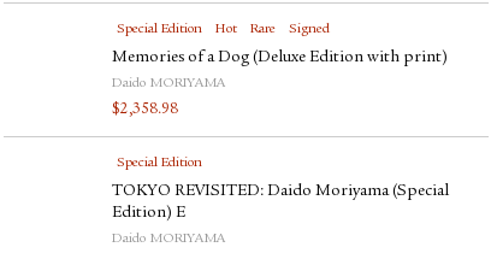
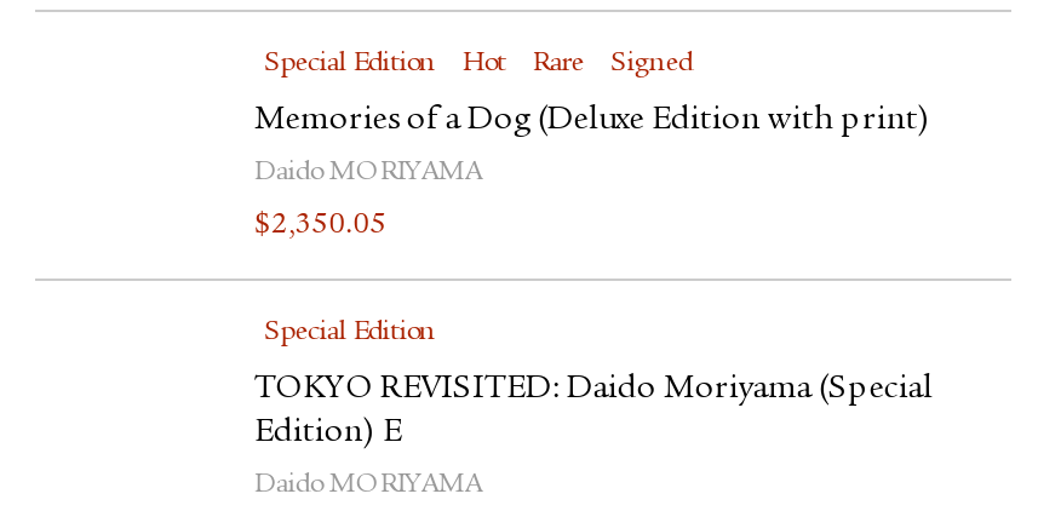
[112,103,179,119] $2,358.98 -> [254,212,387,243] $2,350.05

